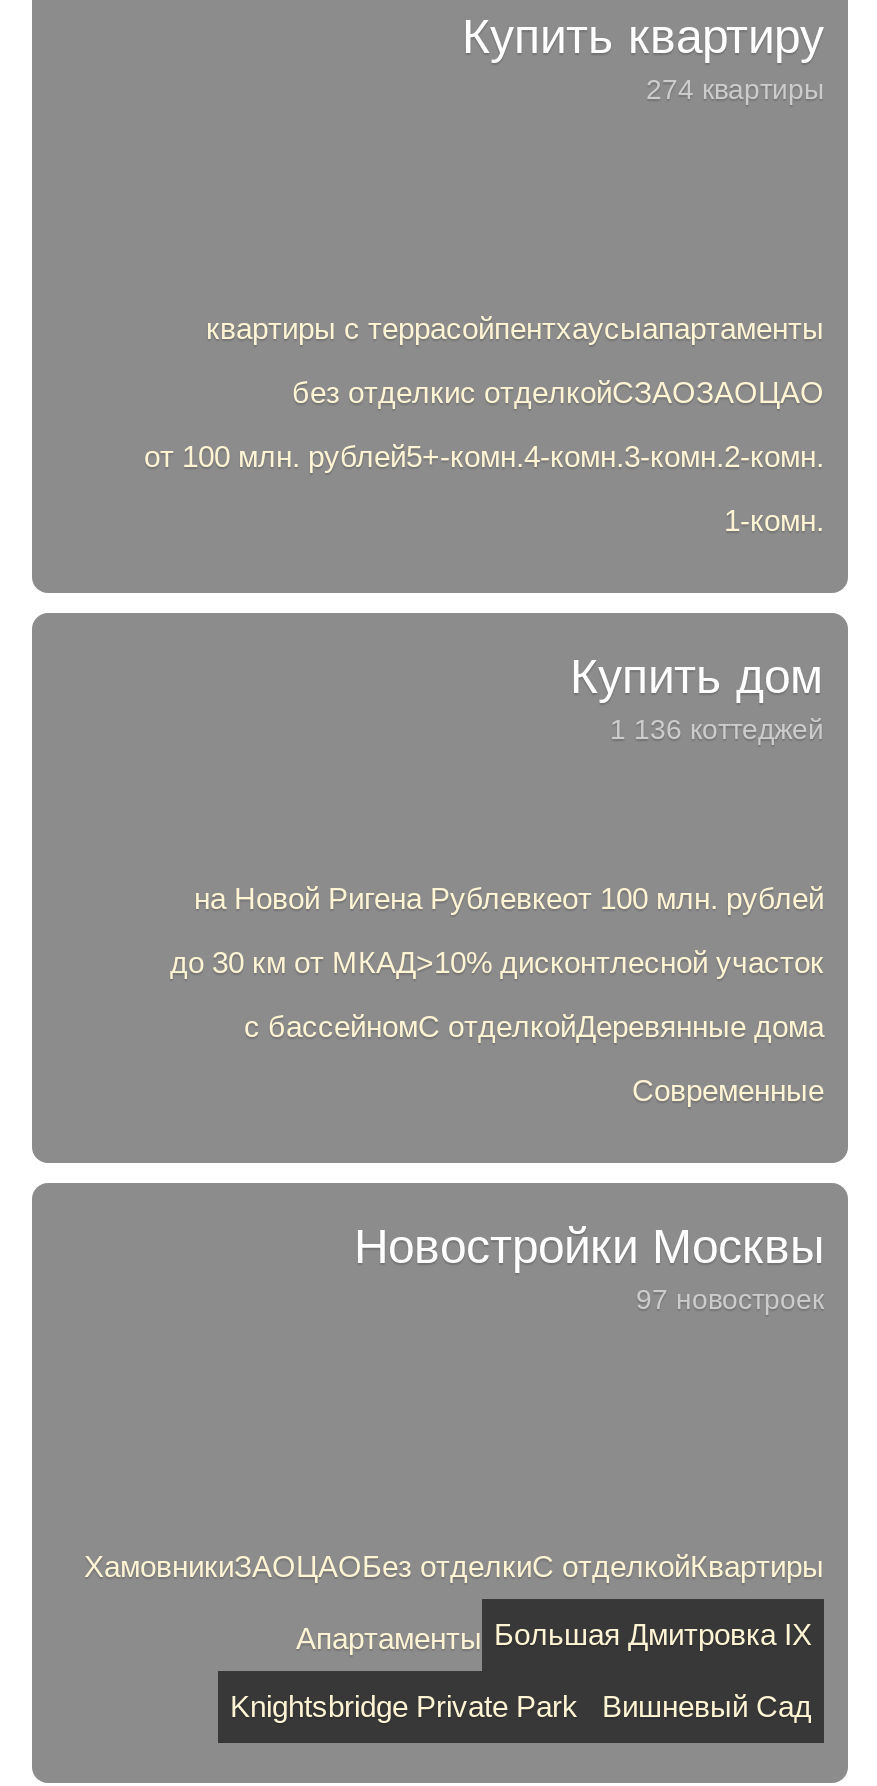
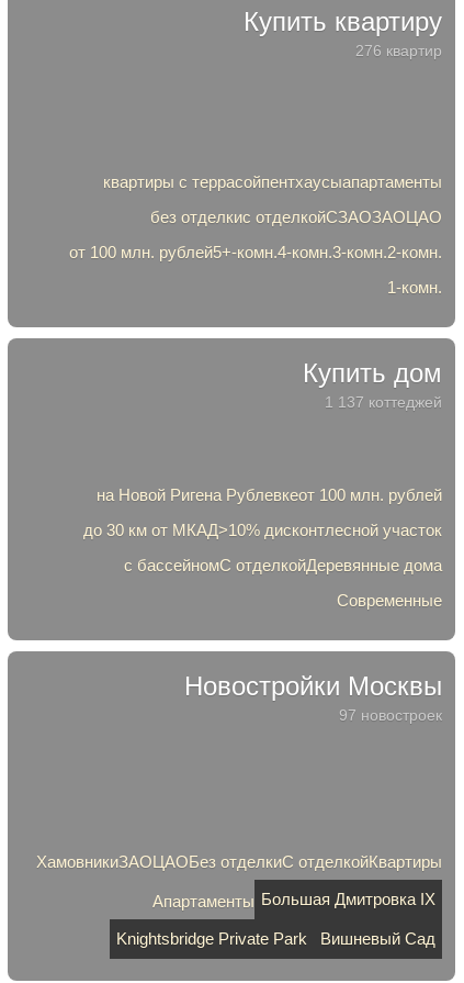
[646,73,824,105] 274 квартиры -> [355,42,442,59] 276 квартир
[610,713,824,745] 1 136 коттеджей -> [325,393,442,411] 1 137 коттеджей

